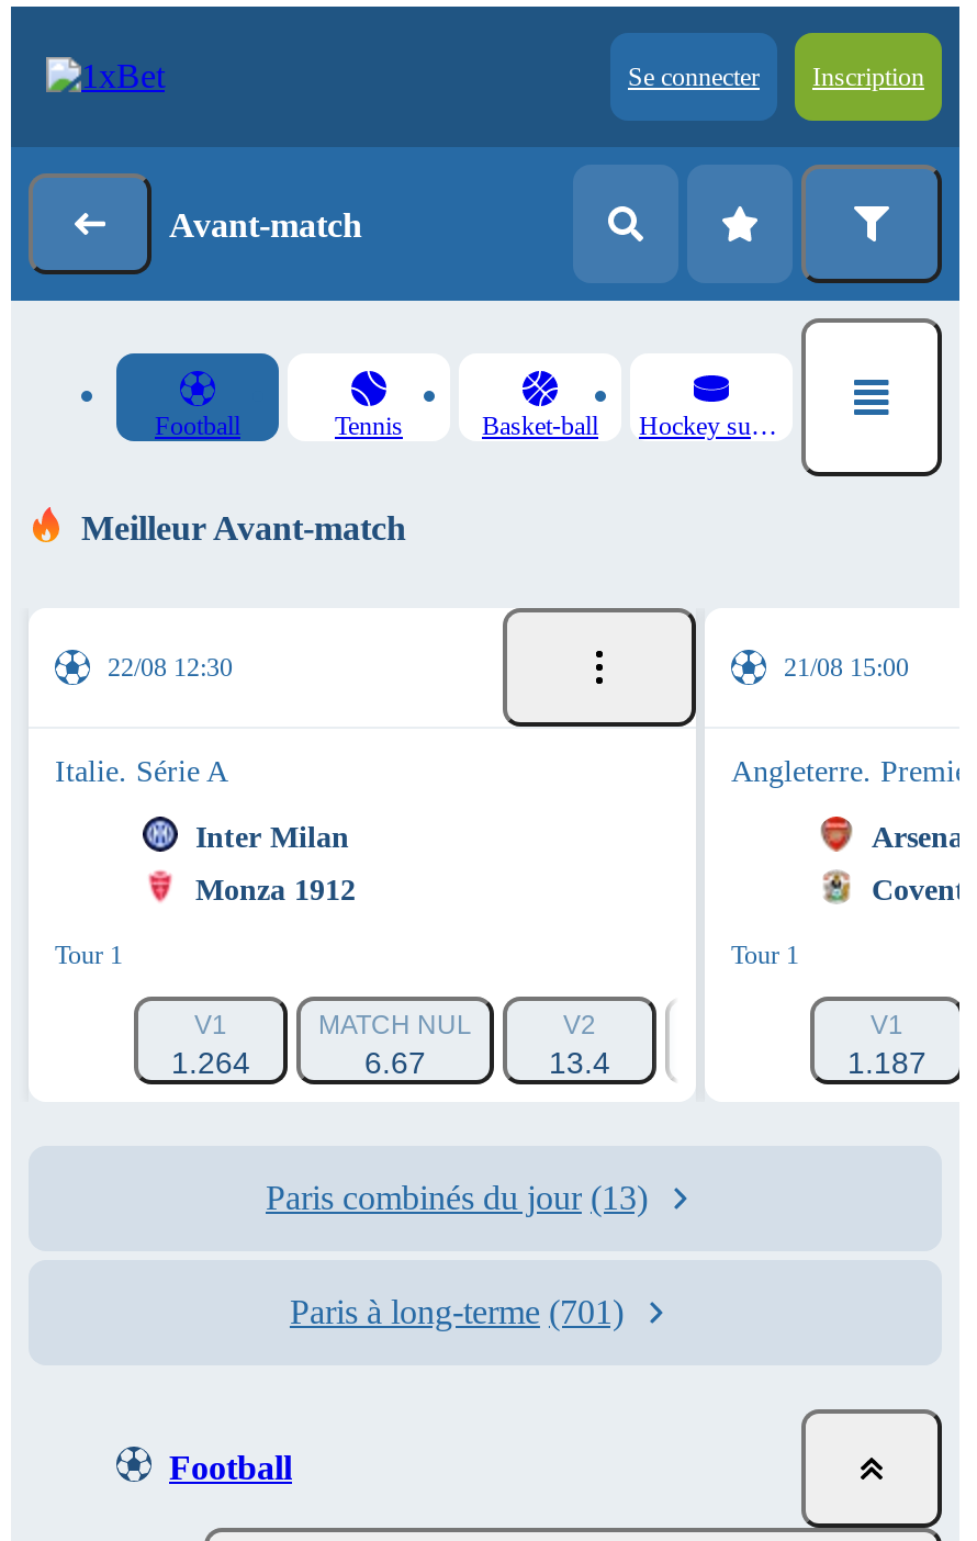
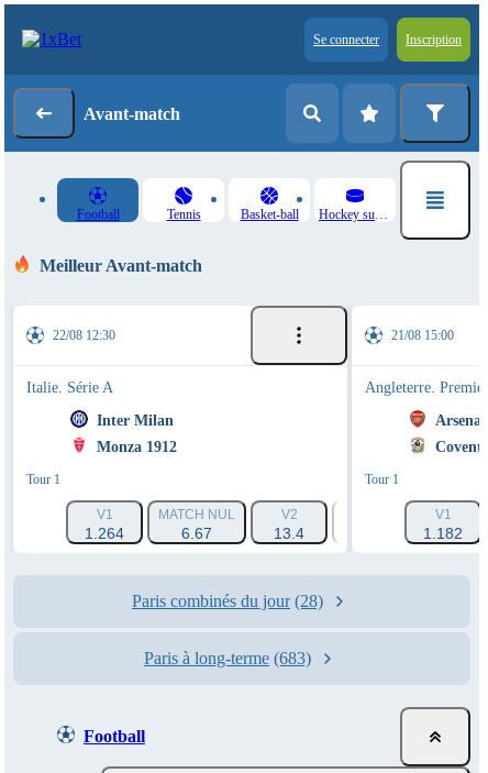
[847,1045,927,1080] 1.187 -> [423,524,463,542] 1.182
[266,1179,648,1216] Paris combinés du jour (13) -> [132,592,323,610] Paris combinés du jour (28)
[290,1293,624,1330] Paris à long-terme (701) -> [144,649,311,667] Paris à long-terme (683)

